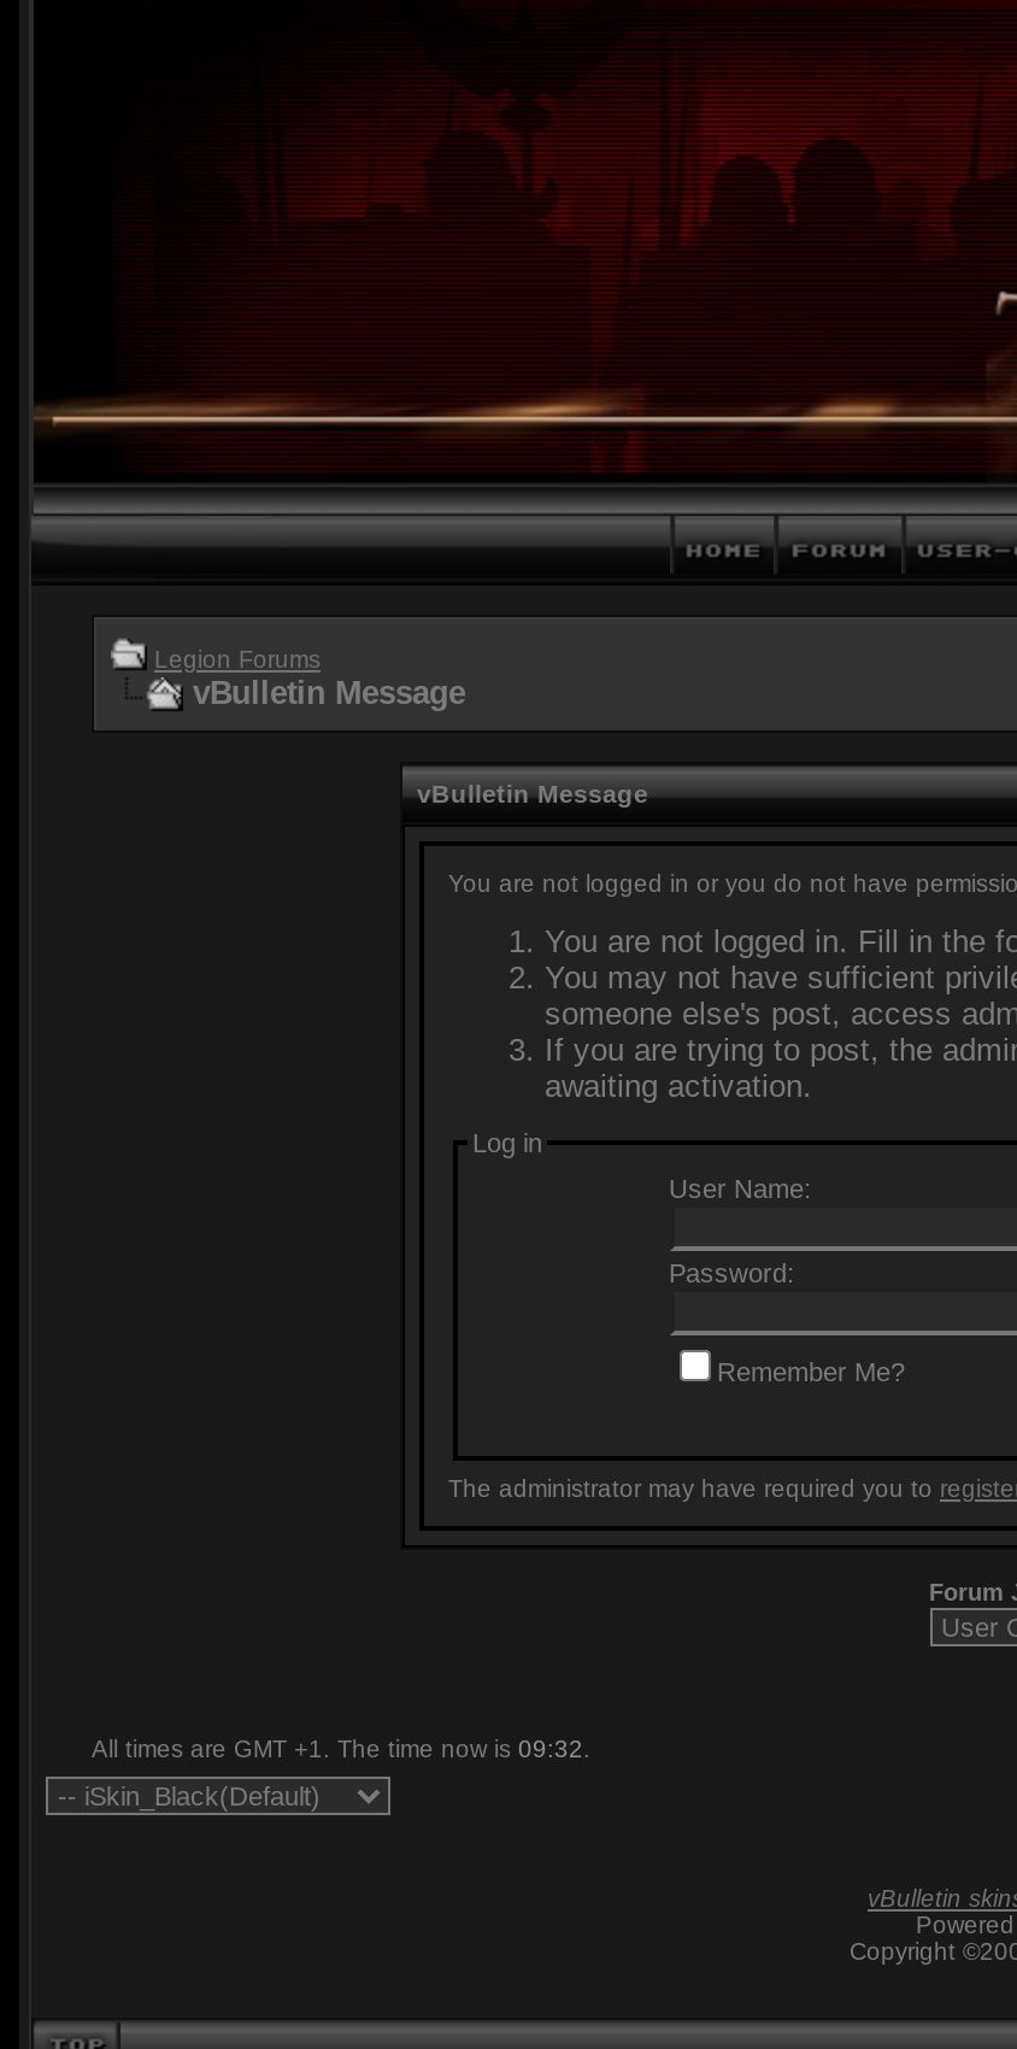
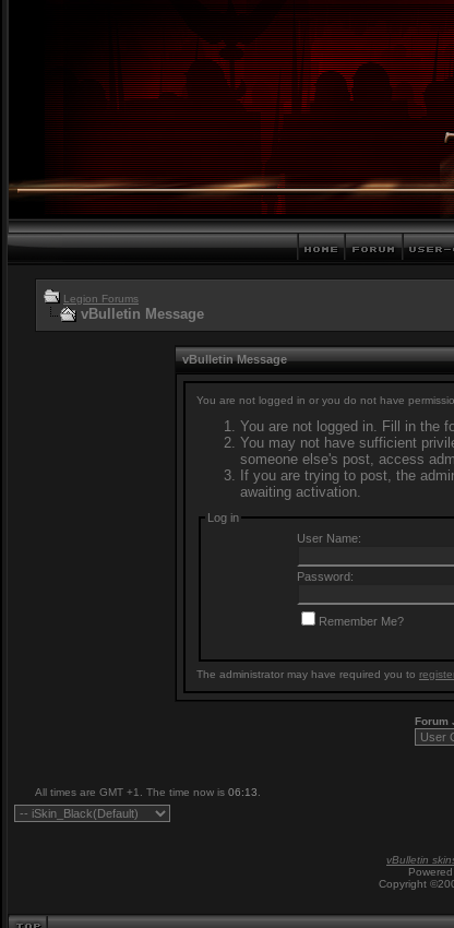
[92,1736,590,1762] All times are GMT +1. The time now is 09:32. -> [35,786,261,798] All times are GMT +1. The time now is 06:13.

